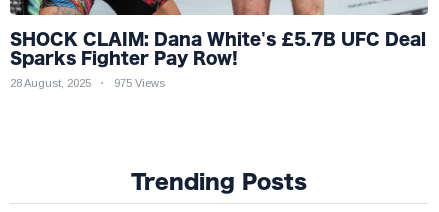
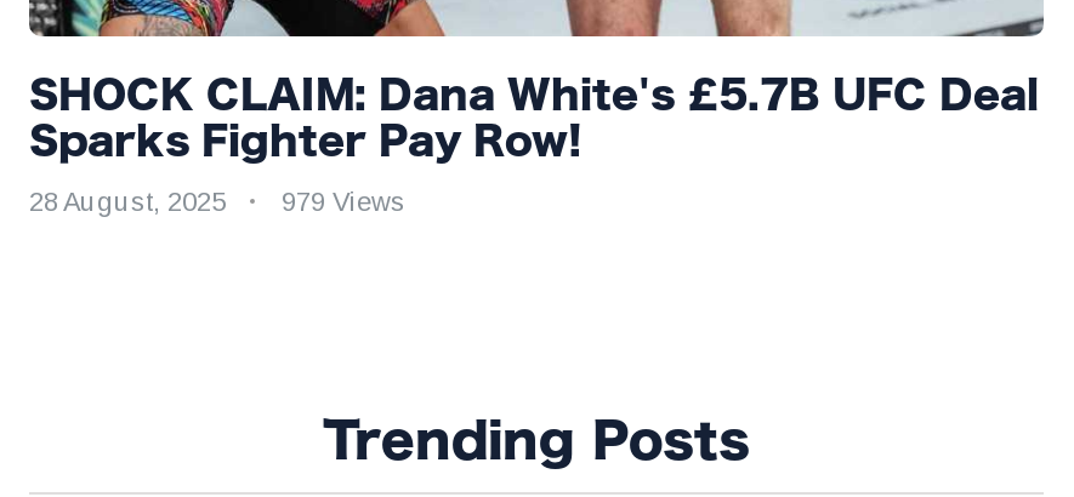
[10,77,165,89] 28 August, 2025 975 Views -> [29,186,405,216] 28 August, 2025 979 Views

